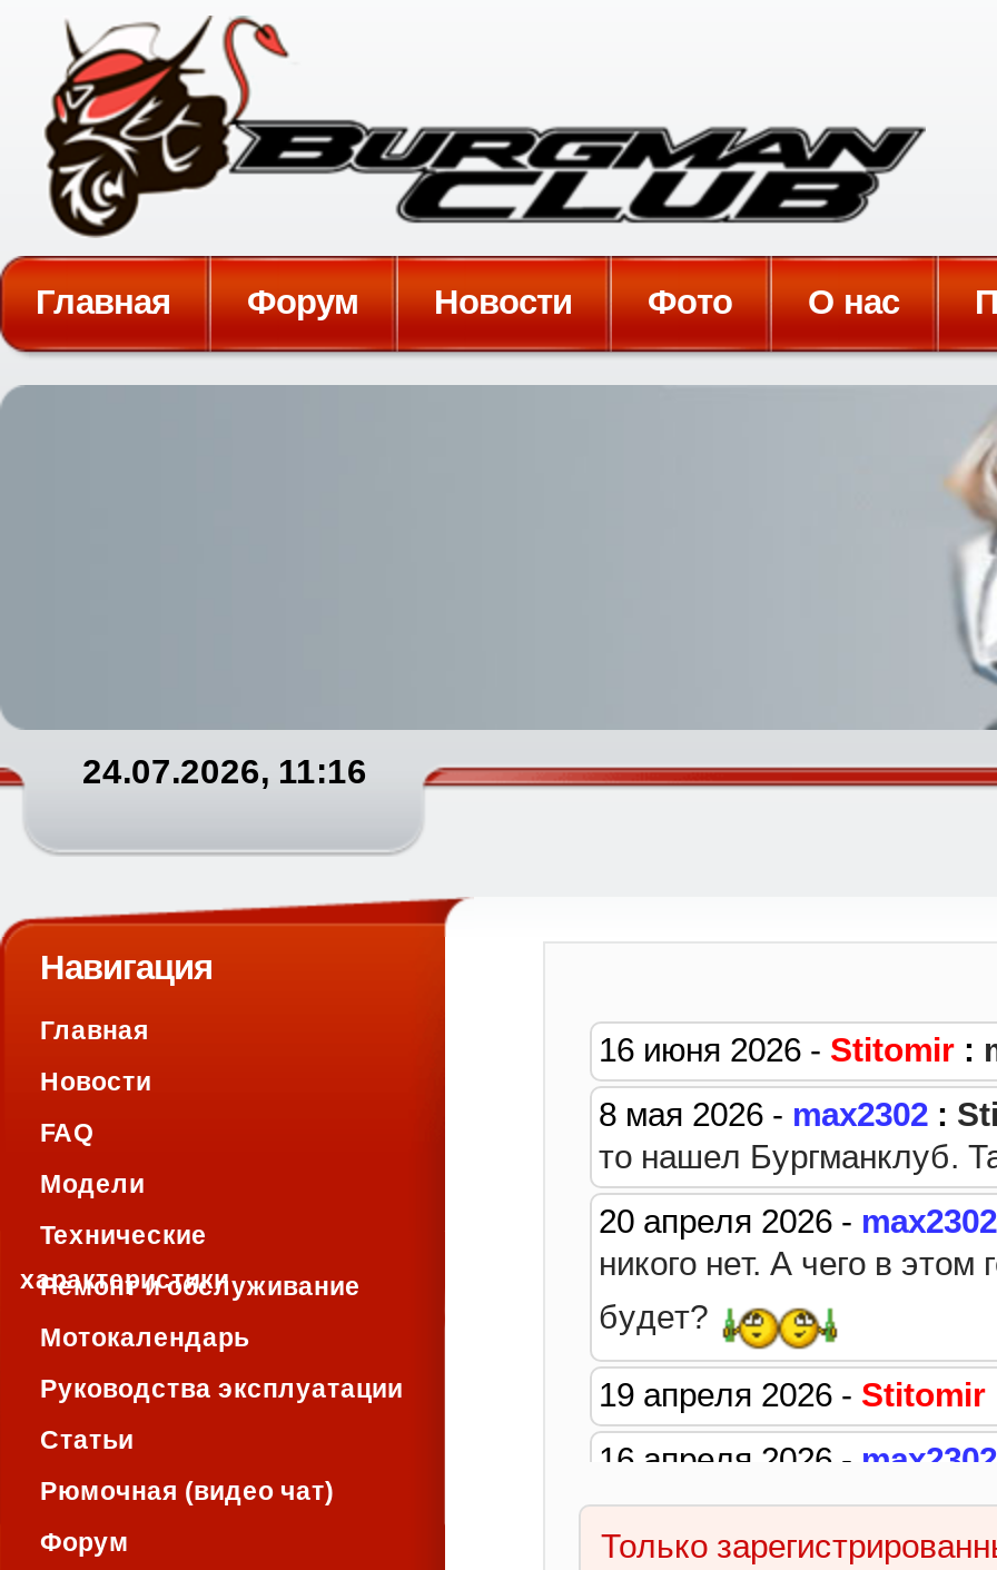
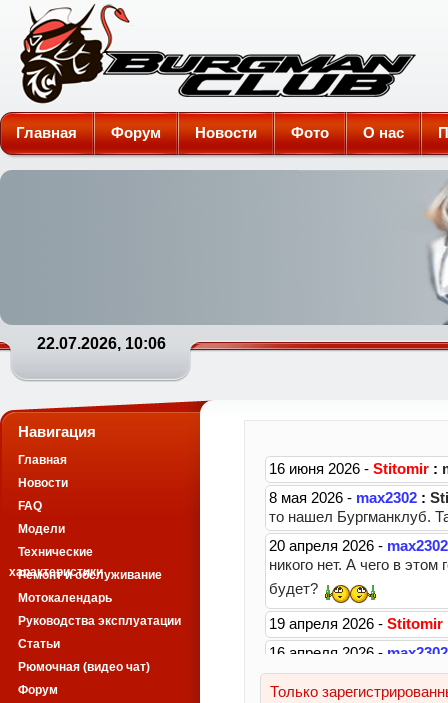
[82,752,367,790] 24.07.2026, 11:16 -> [37,335,166,352] 22.07.2026, 10:06

